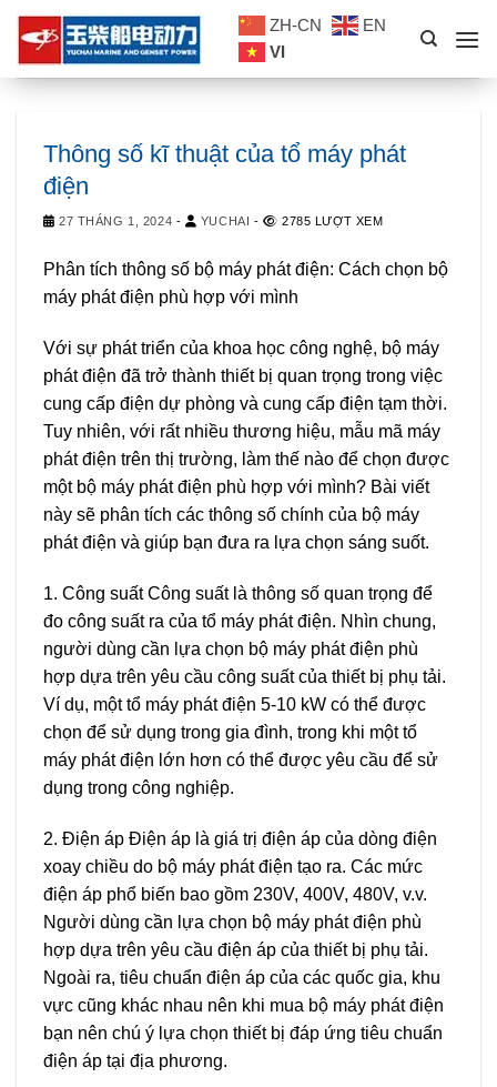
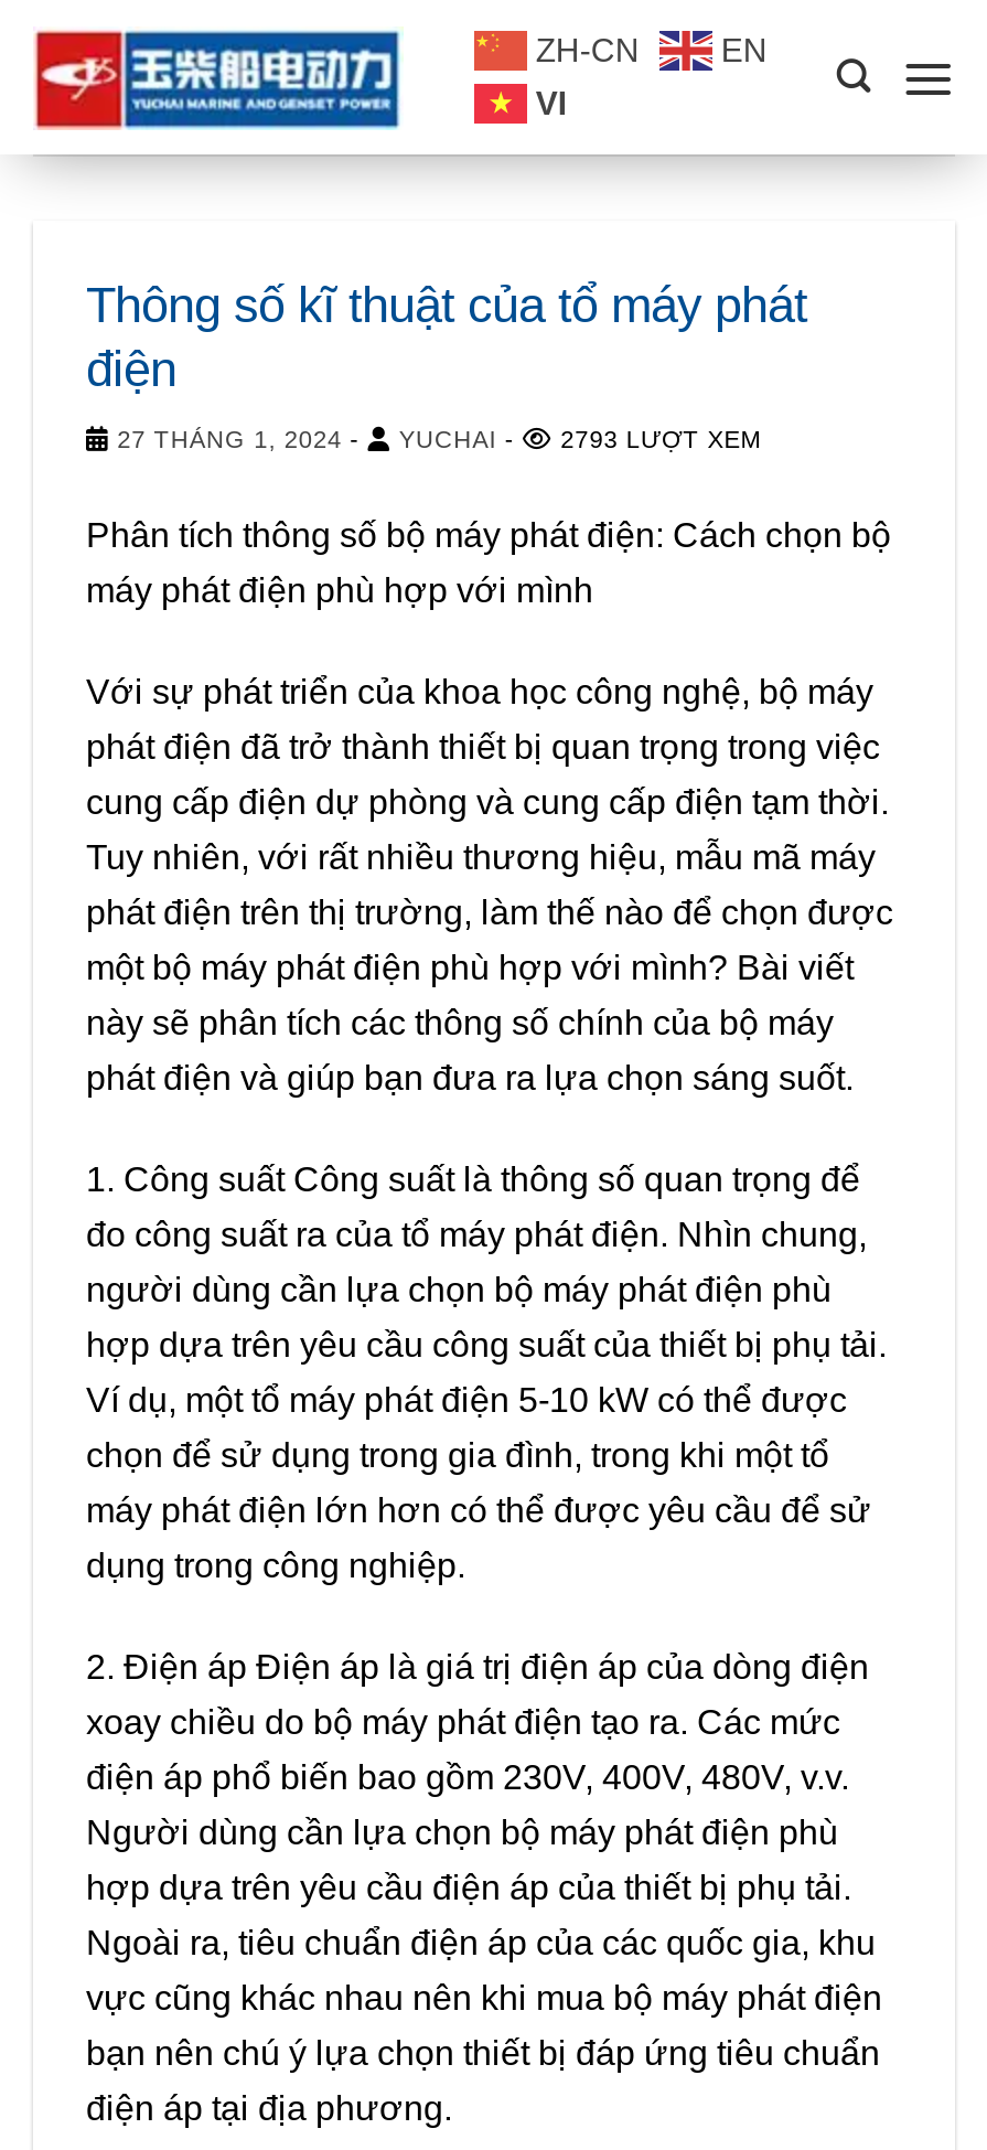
[59,215,383,228] 27 THÁNG 1, 2024 - YUCHAI - 2785 LƯỢT XEM -> [117,426,762,453] 27 THÁNG 1, 2024 - YUCHAI - 2793 LƯỢT XEM

